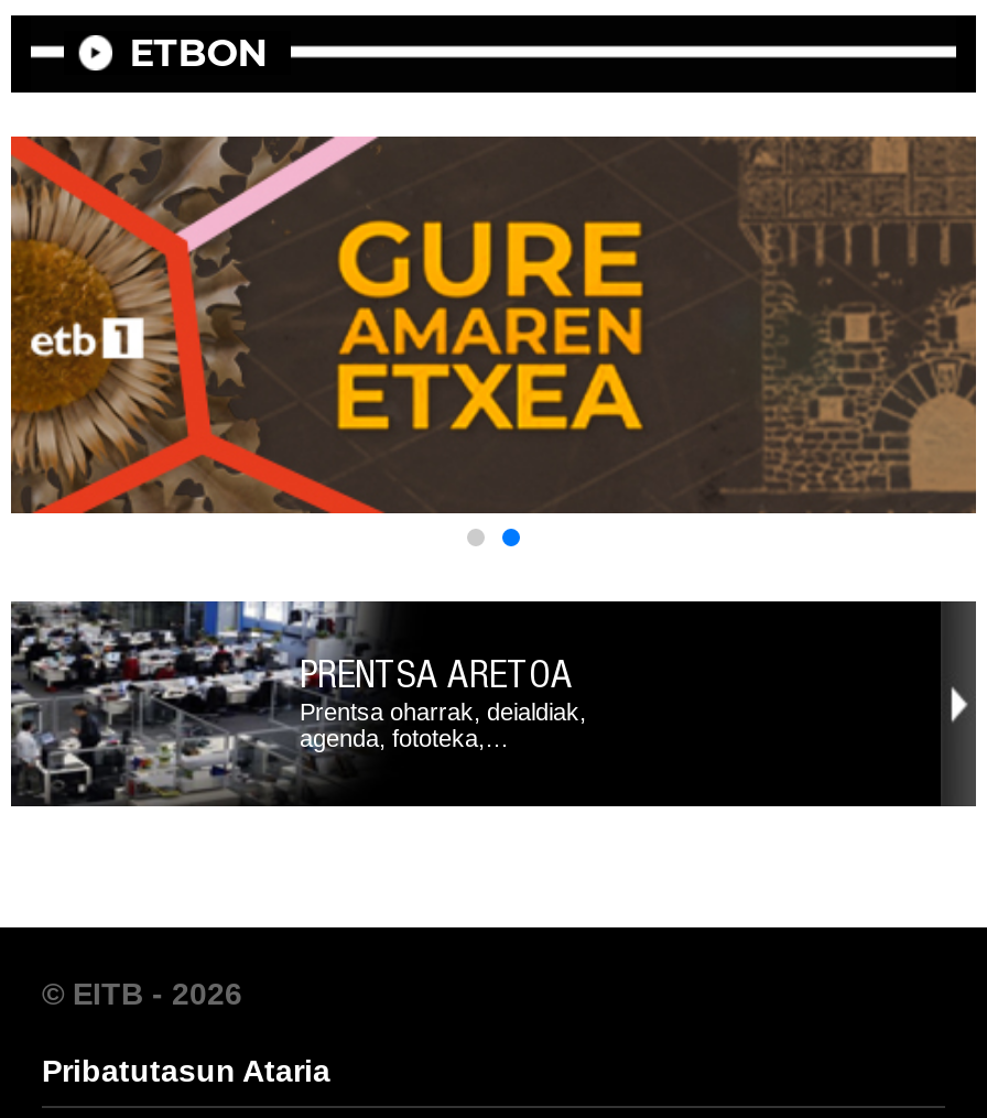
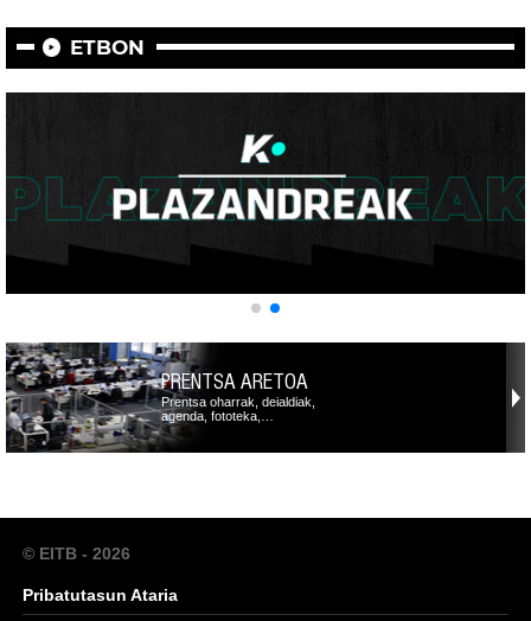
[9,134,978,515] [image] -> [5,91,526,295] [image]

